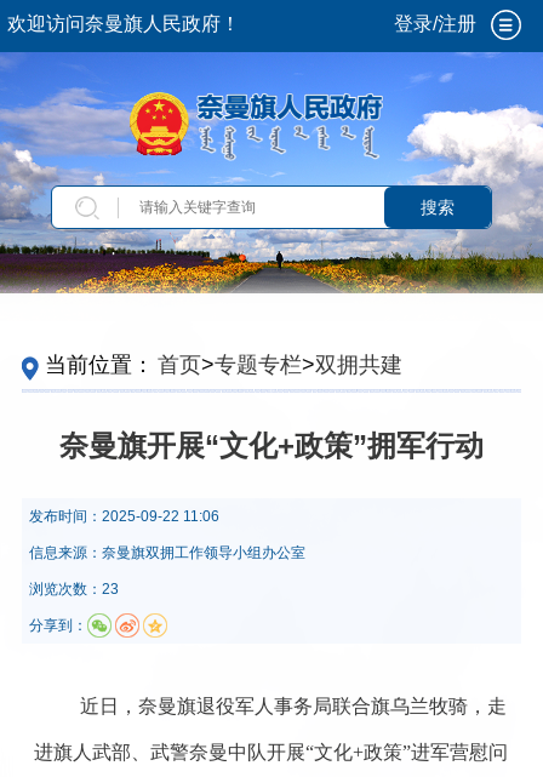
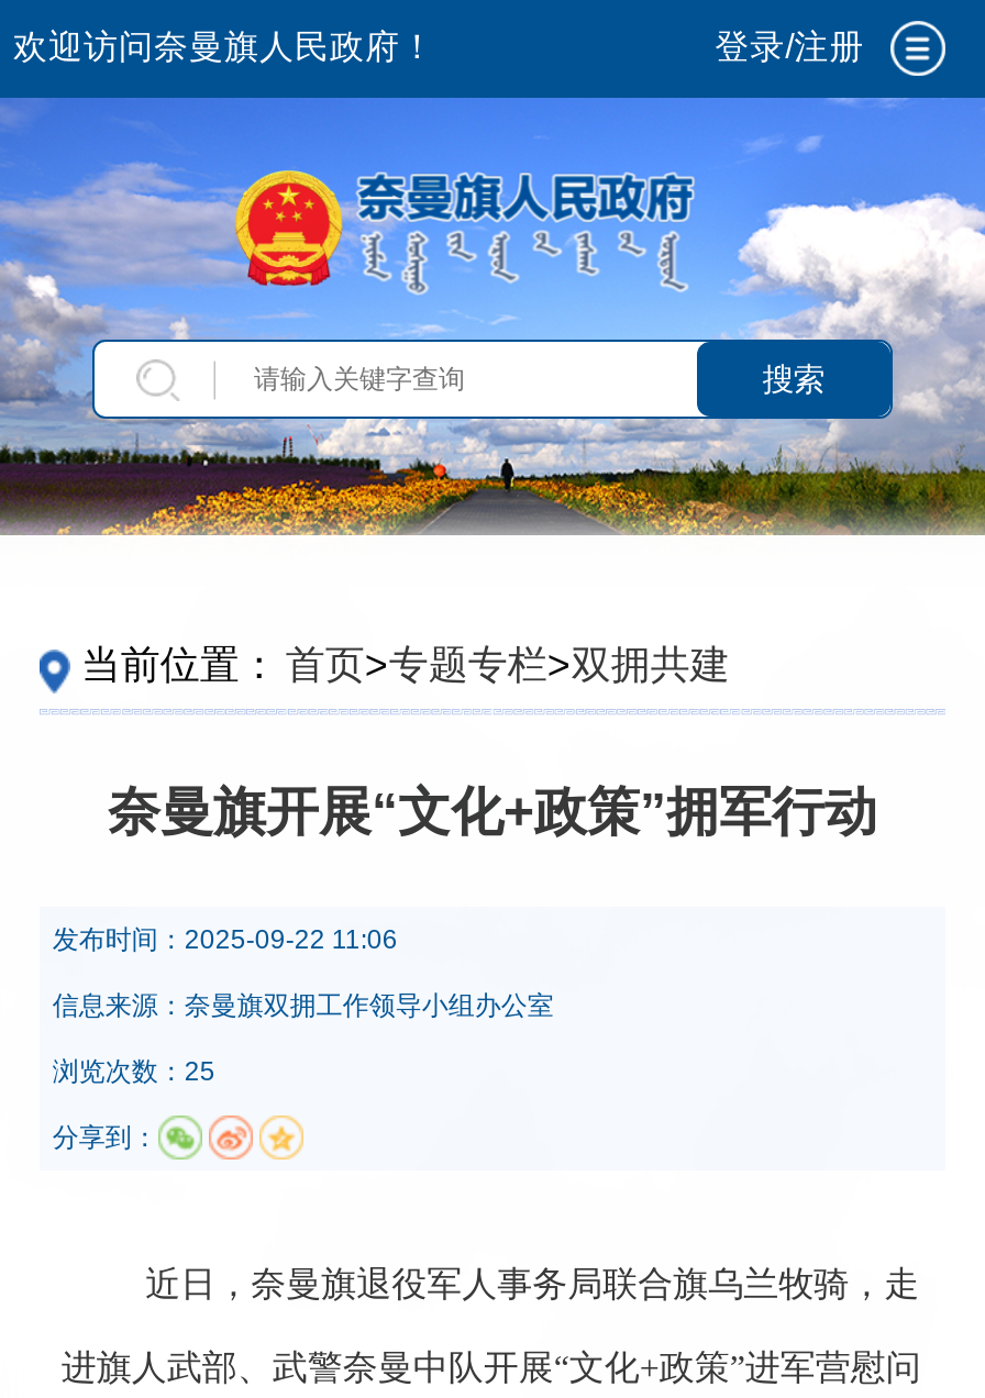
[29,580,119,597] 浏览次数：23 -> [53,1055,215,1086] 浏览次数：25

